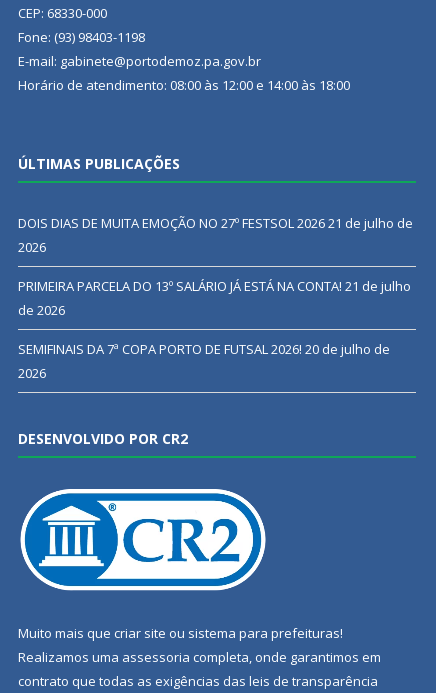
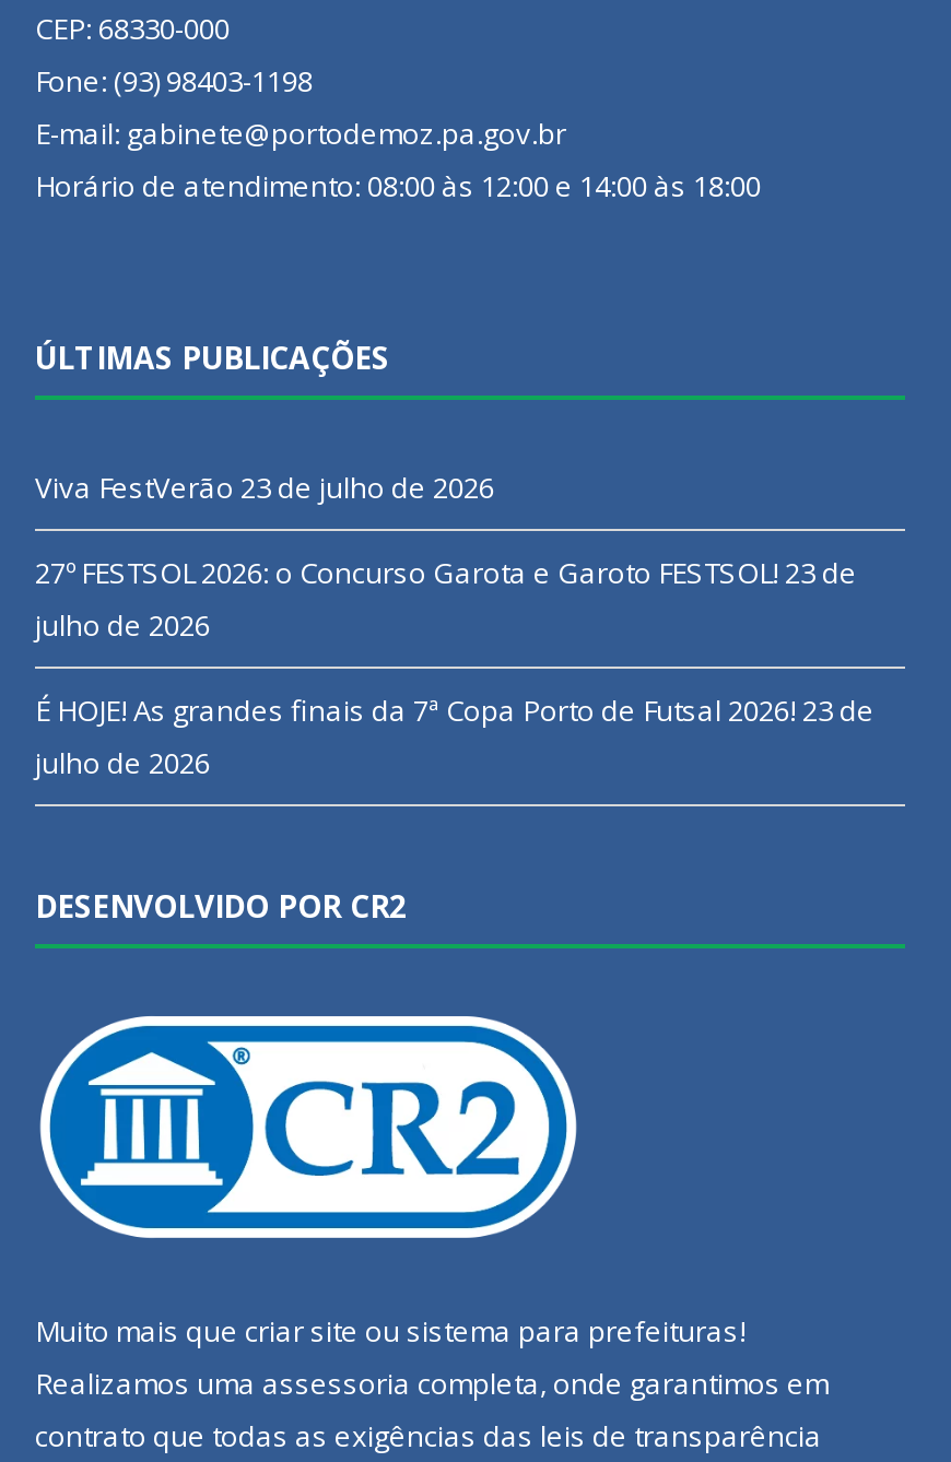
[18,213,413,255] DOIS DIAS DE MUITA EMOÇÃO NO 27º FESTSOL 2026 21 de julho de | 2026 -> [35,467,494,506] Viva FestVerão 23 de julho de 2026
[18,276,411,318] PRIMEIRA PARCELA DO 13º SALÁRIO JÁ ESTÁ NA CONTA! 21 de julho | de 2026 -> [35,552,857,644] 27º FESTSOL 2026: o Concurso Garota e Garoto FESTSOL! 23 de | julho de 2026
[18,339,390,381] SEMIFINAIS DA 7ª COPA PORTO DE FUTSAL 2026! 20 de julho de | 2026 -> [35,689,874,781] É HOJE! As grandes finais da 7ª Copa Porto de Futsal 2026! 23 de | julho de 2026

